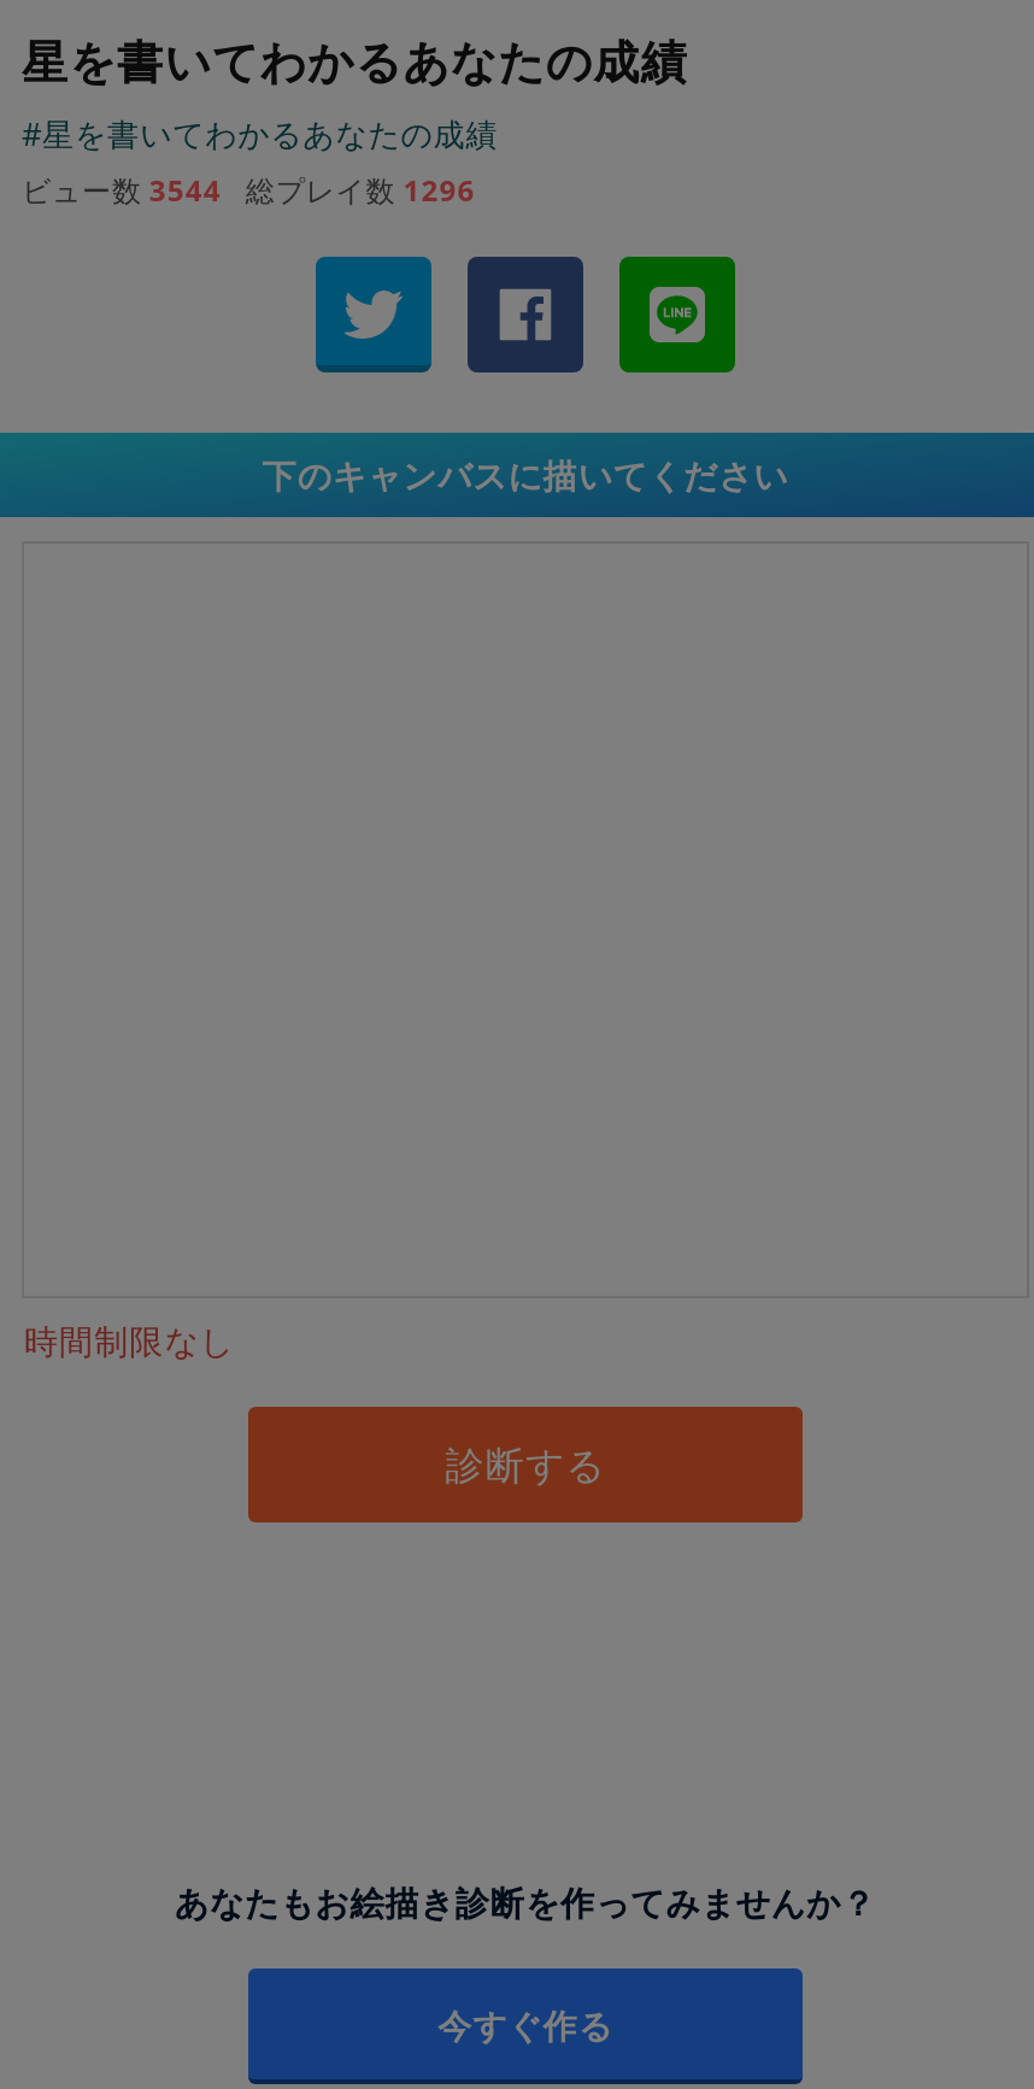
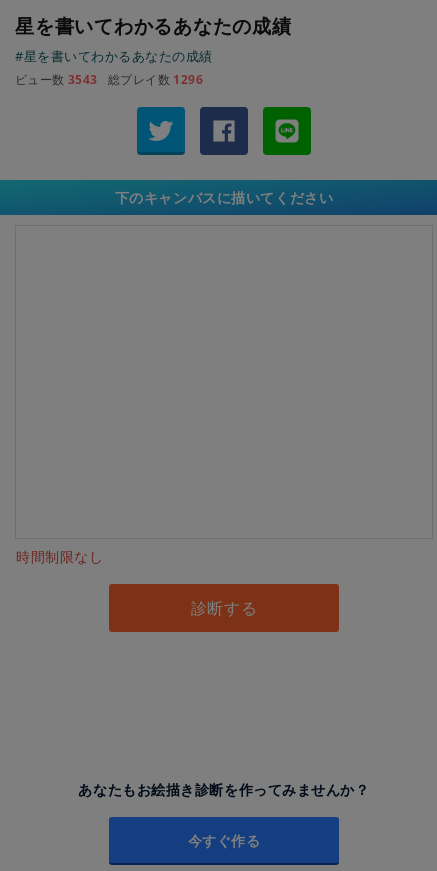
[22,170,475,211] ビュー数 3544 総プレイ数 1296 -> [15,71,203,88] ビュー数 3543 総プレイ数 1296

